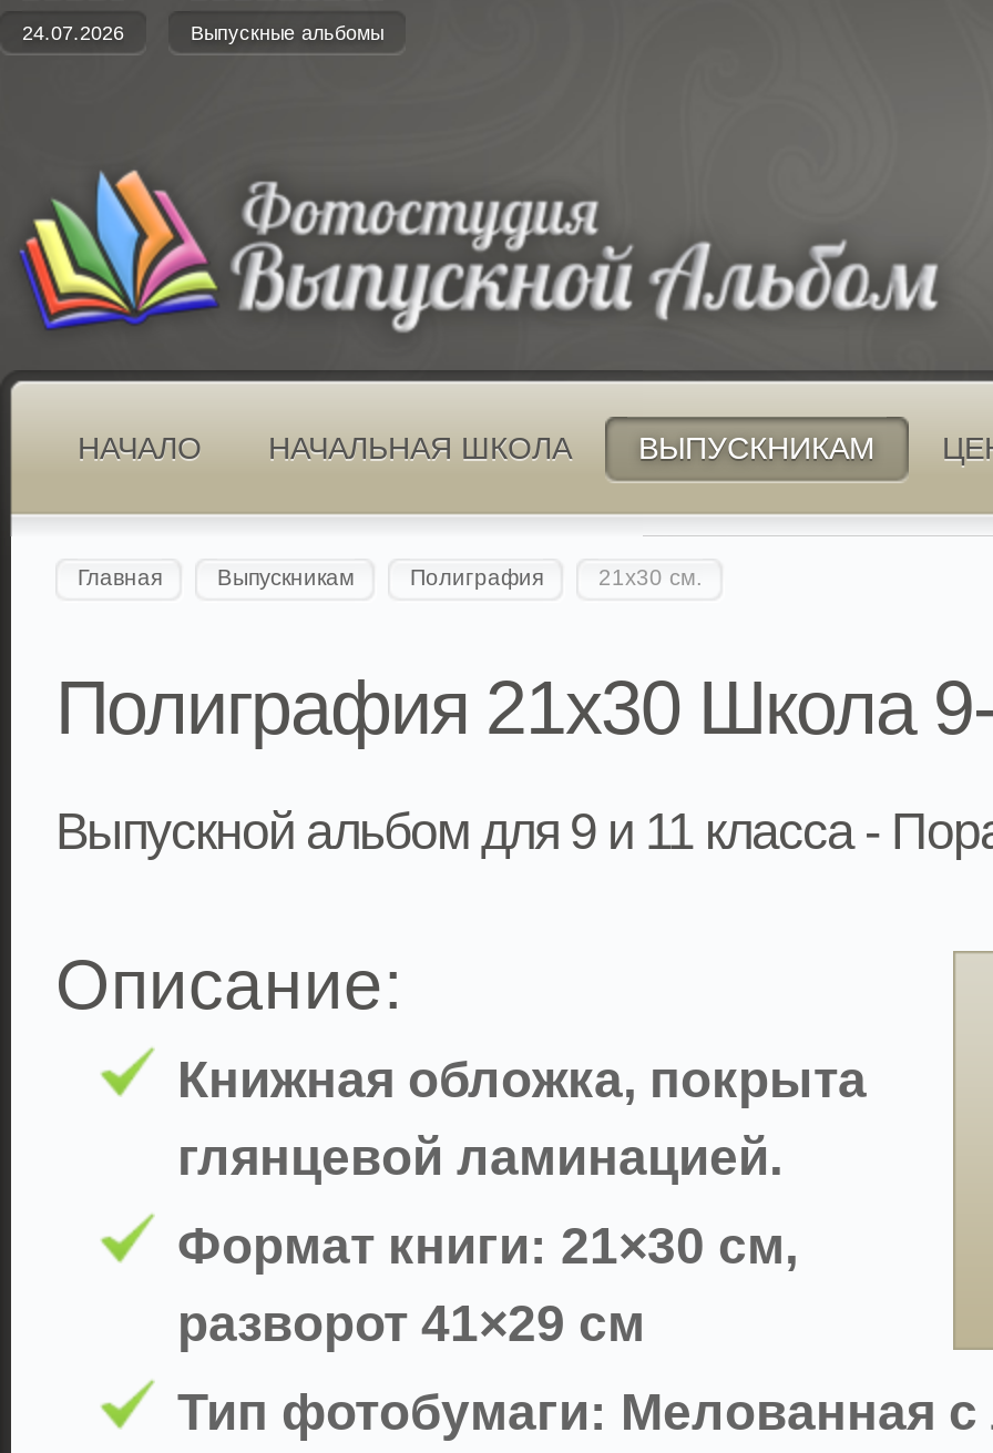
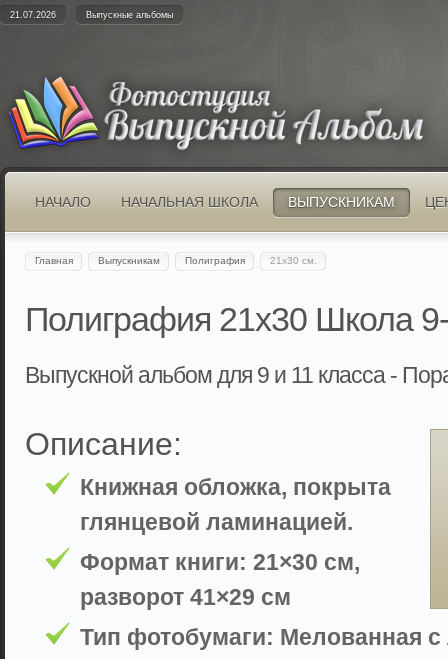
[22,22,124,44] 24.07.2026 -> [10,10,56,20] 21.07.2026

